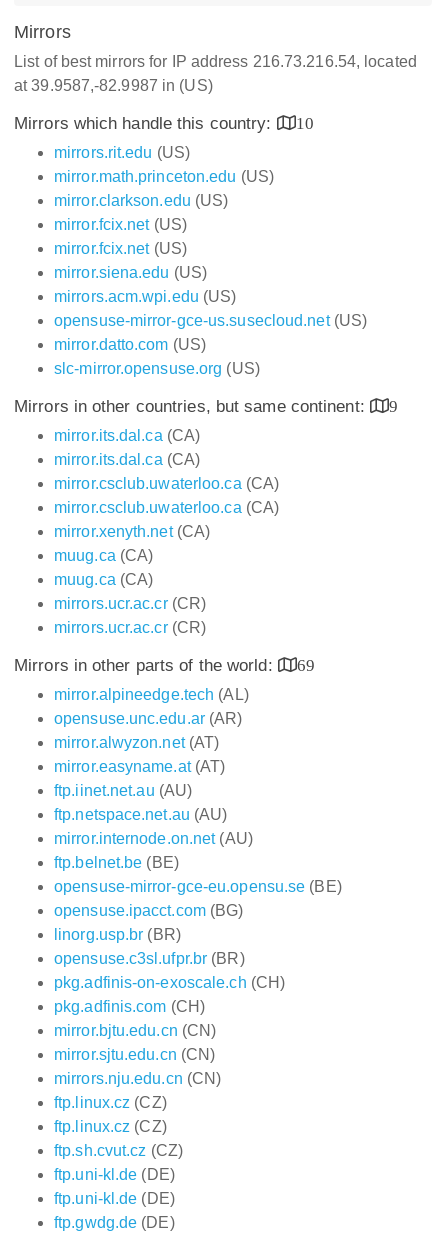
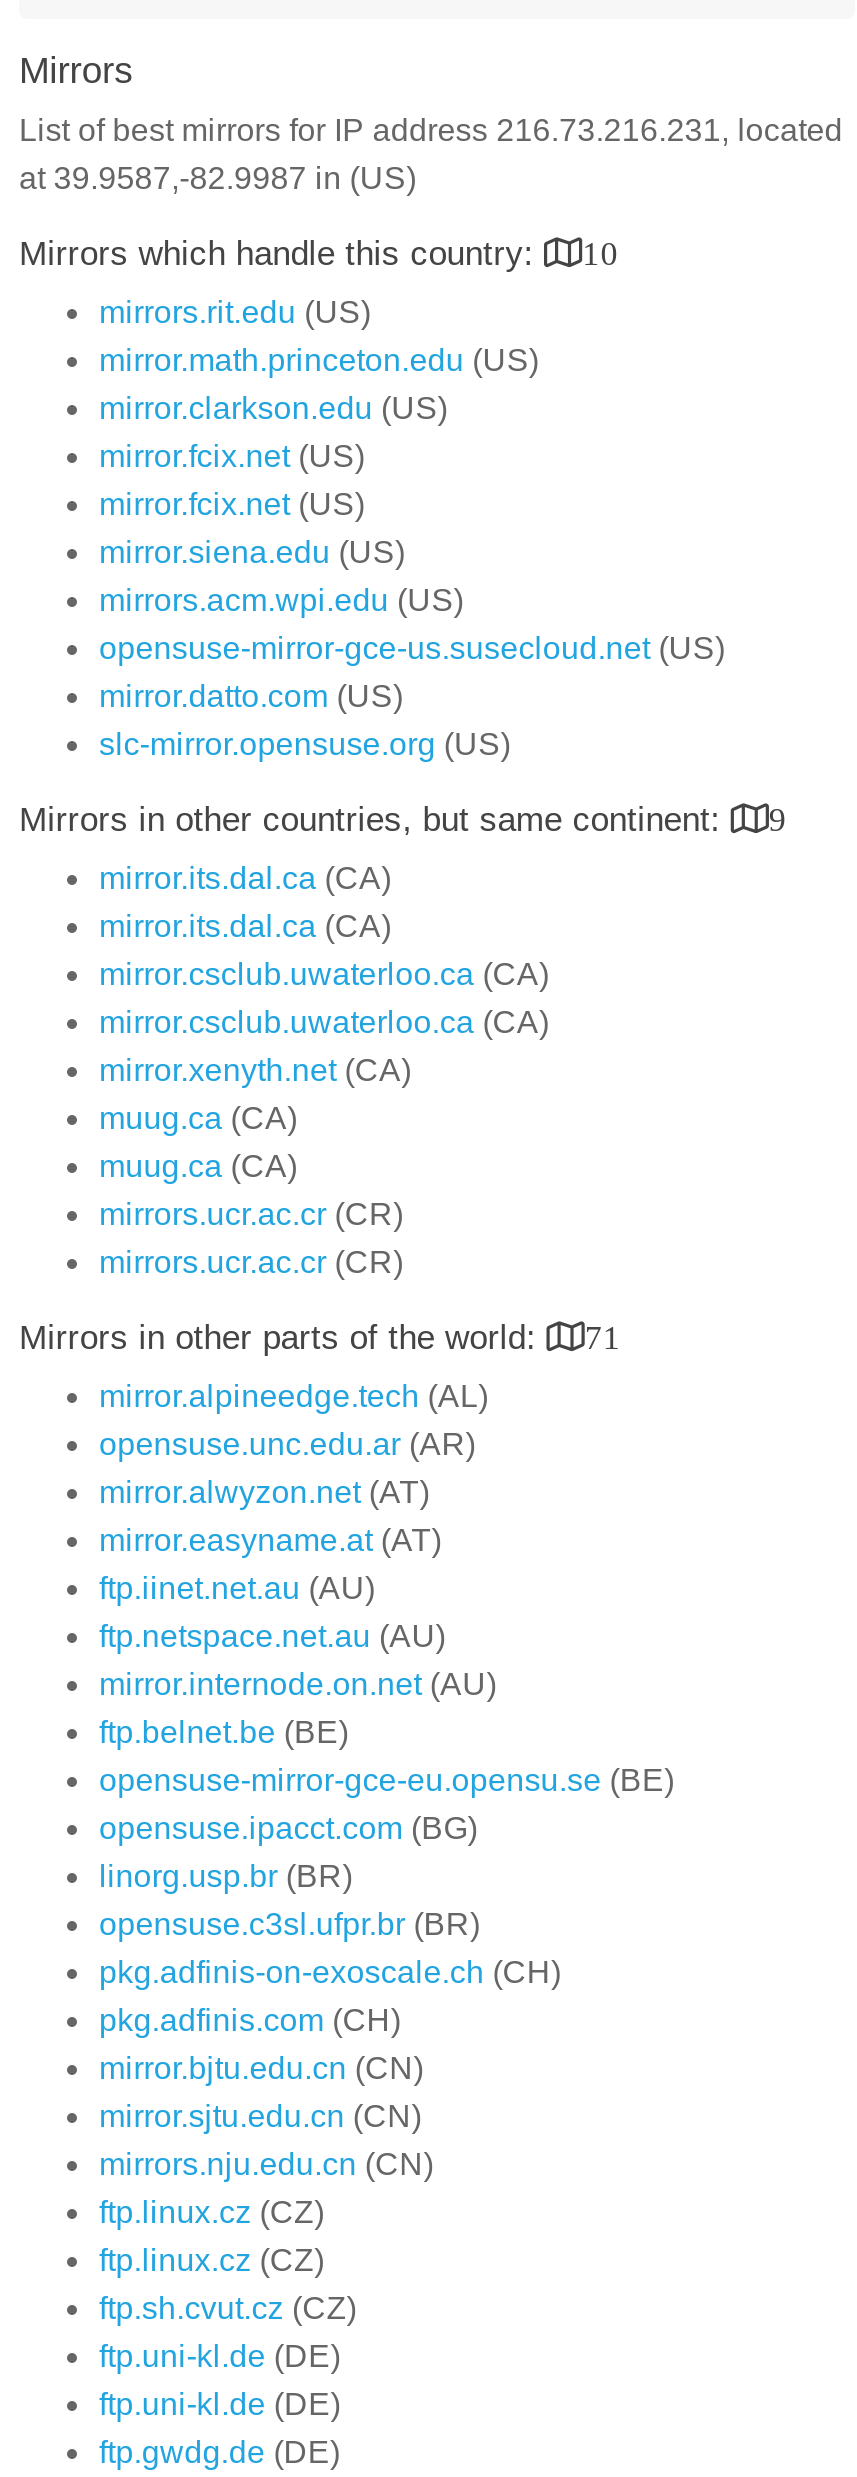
[14,53,417,70] List of best mirrors for IP address 216.73.216.54, located -> [19,113,843,147] List of best mirrors for IP address 216.73.216.231, located
[14,656,315,675] Mirrors in other parts of the world: 69 -> [19,1319,621,1357] Mirrors in other parts of the world: 71

